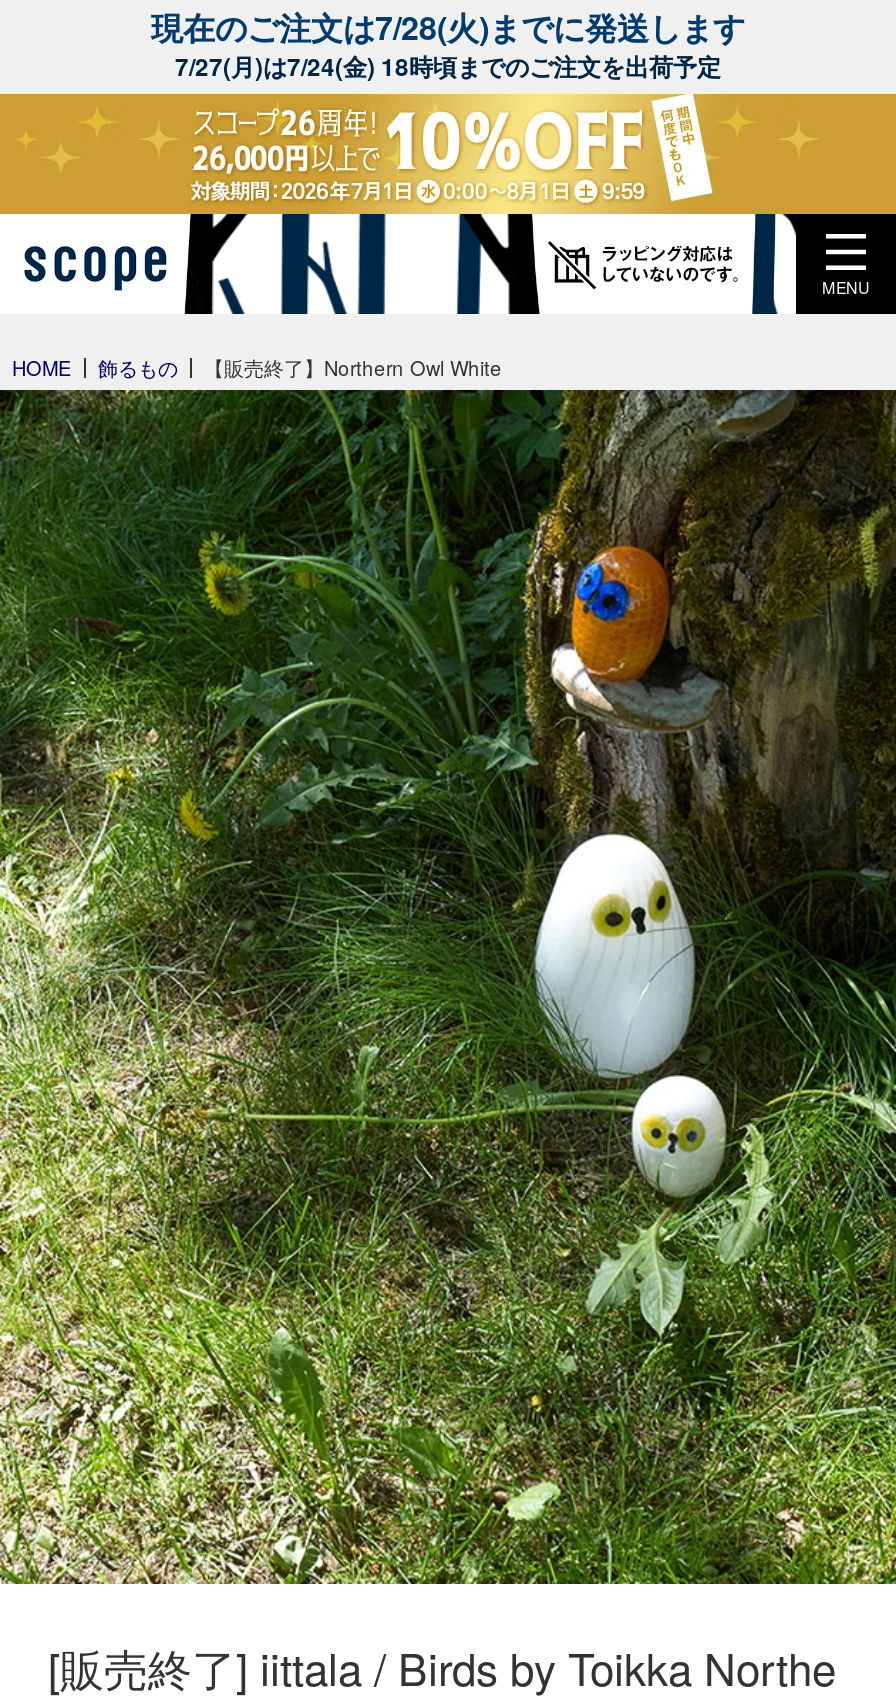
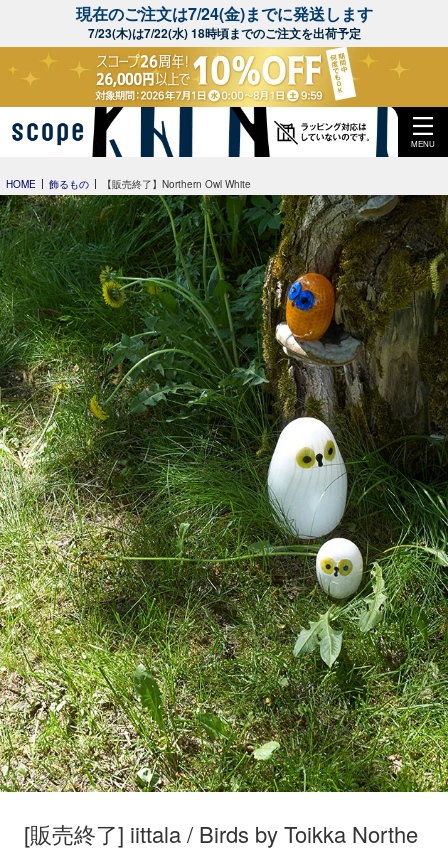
[151,4,745,50] 現在のご注文は7/28(火)までに発送します -> [75,2,372,25] 現在のご注文は7/24(金)までに発送します
[175,48,721,84] 7/27(月)は7/24(金) 18時頃までのご注文を出荷予定 -> [87,24,360,42] 7/23(木)は7/22(水) 18時頃までのご注文を出荷予定

